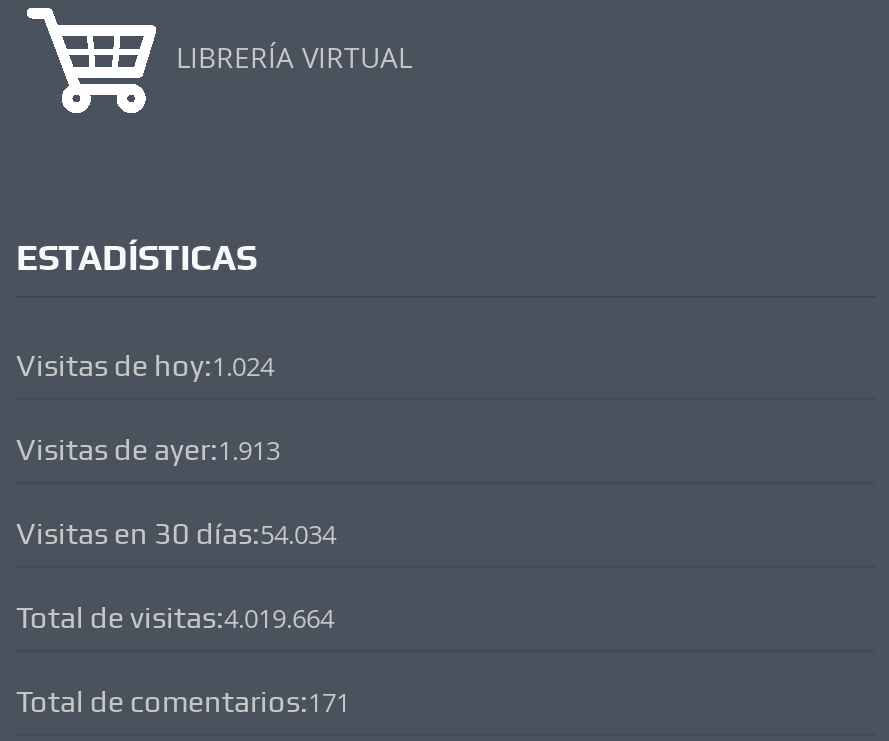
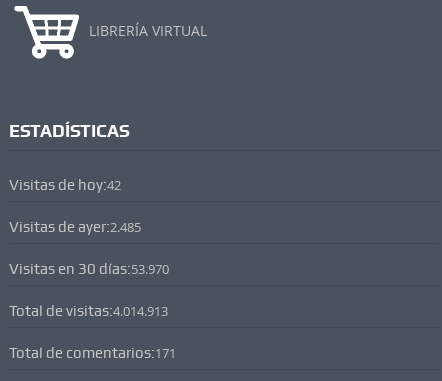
[16,349,274,385] Visitas de hoy:1.024 -> [9,176,121,194] Visitas de hoy:42
[16,433,280,469] Visitas de ayer:1.913 -> [9,218,141,236] Visitas de ayer:2.485
[16,517,336,553] Visitas en 30 días:54.034 -> [9,260,169,278] Visitas en 30 días:53.970
[16,601,334,637] Total de visitas:4.019.664 -> [9,302,168,320] Total de visitas:4.014.913

